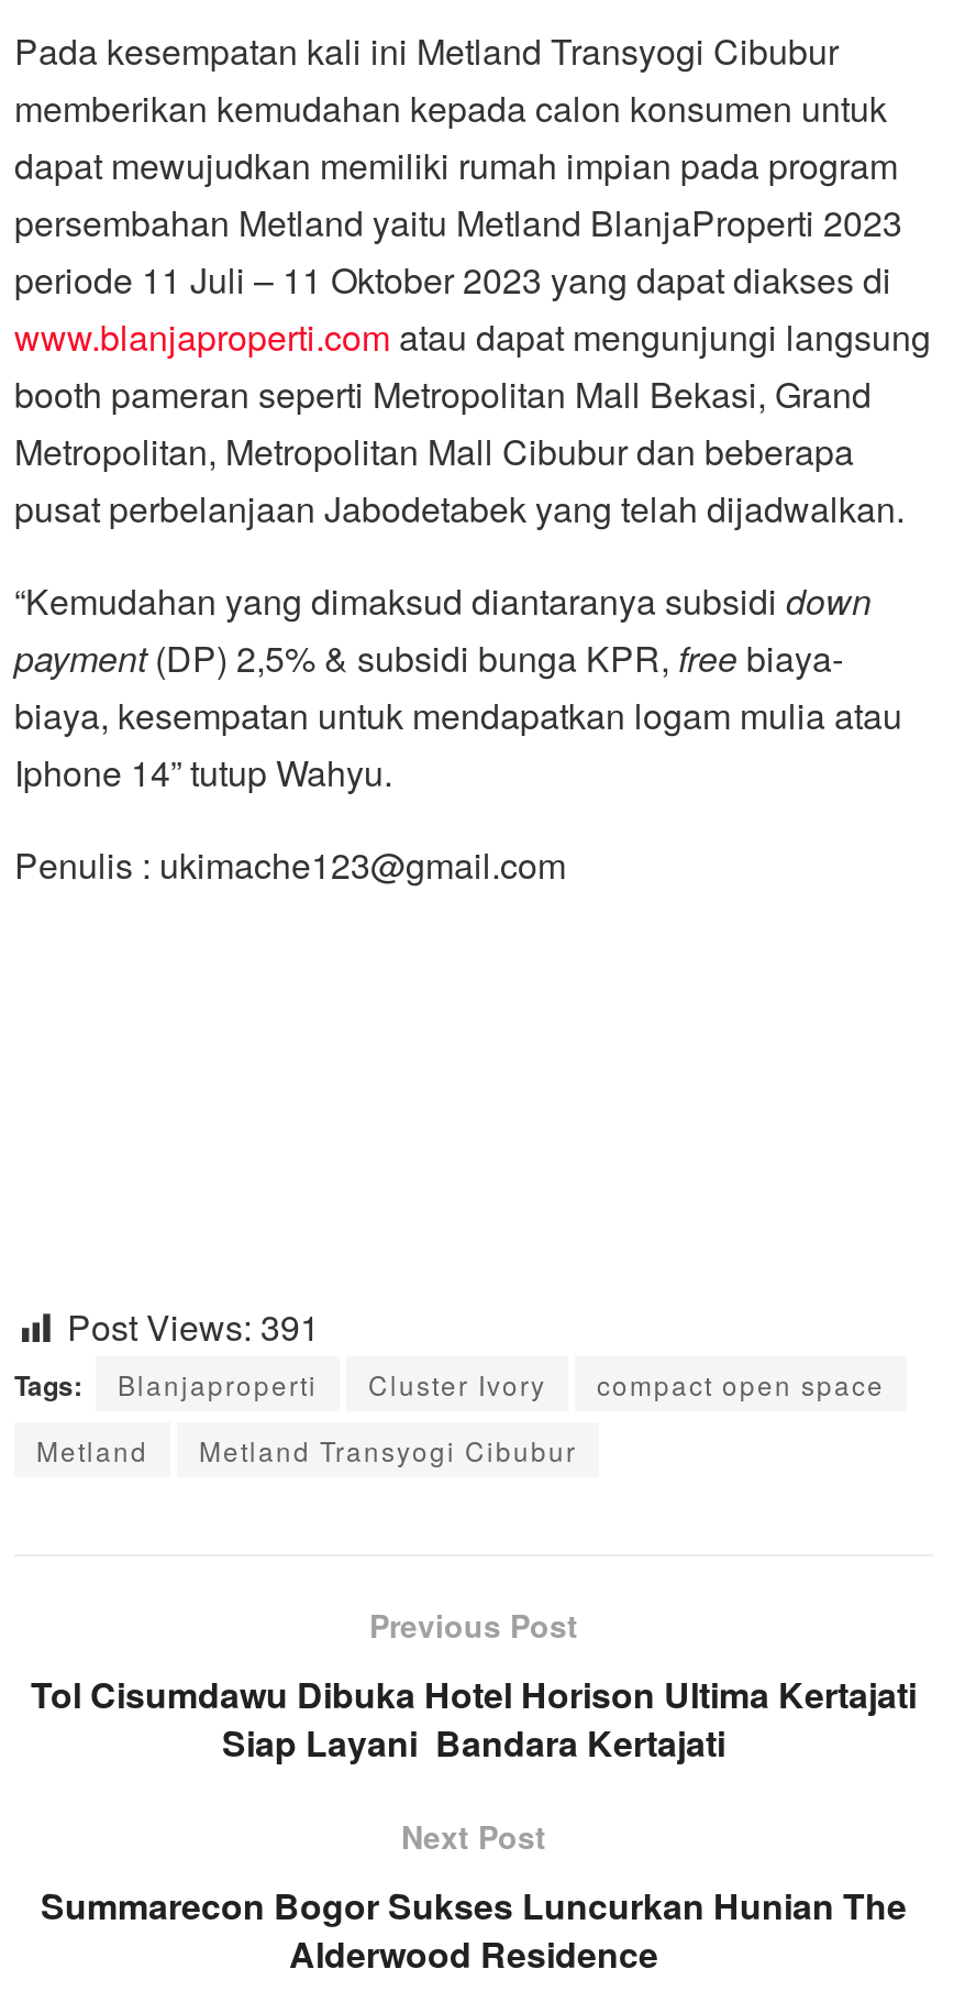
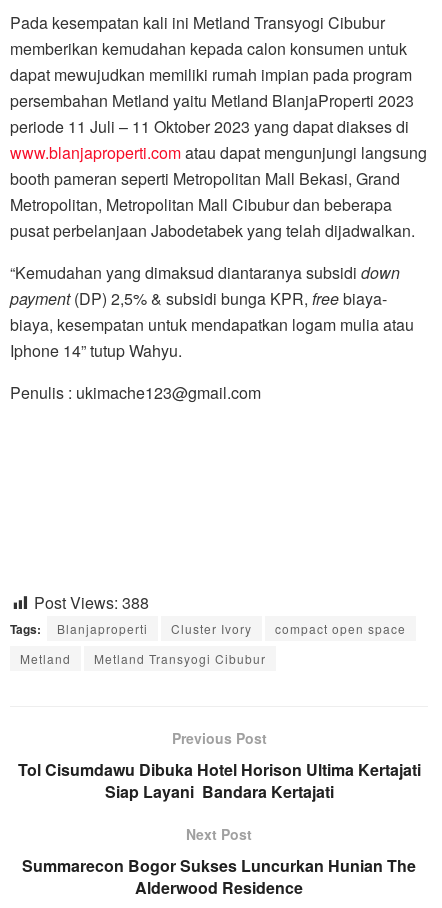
[67,1302,320,1352] Post Views: 391 -> [34,591,149,614] Post Views: 388

